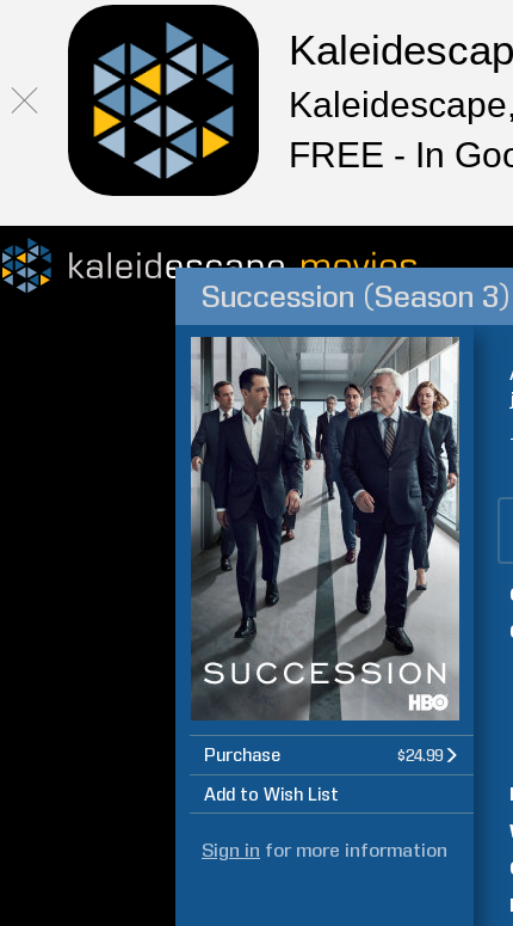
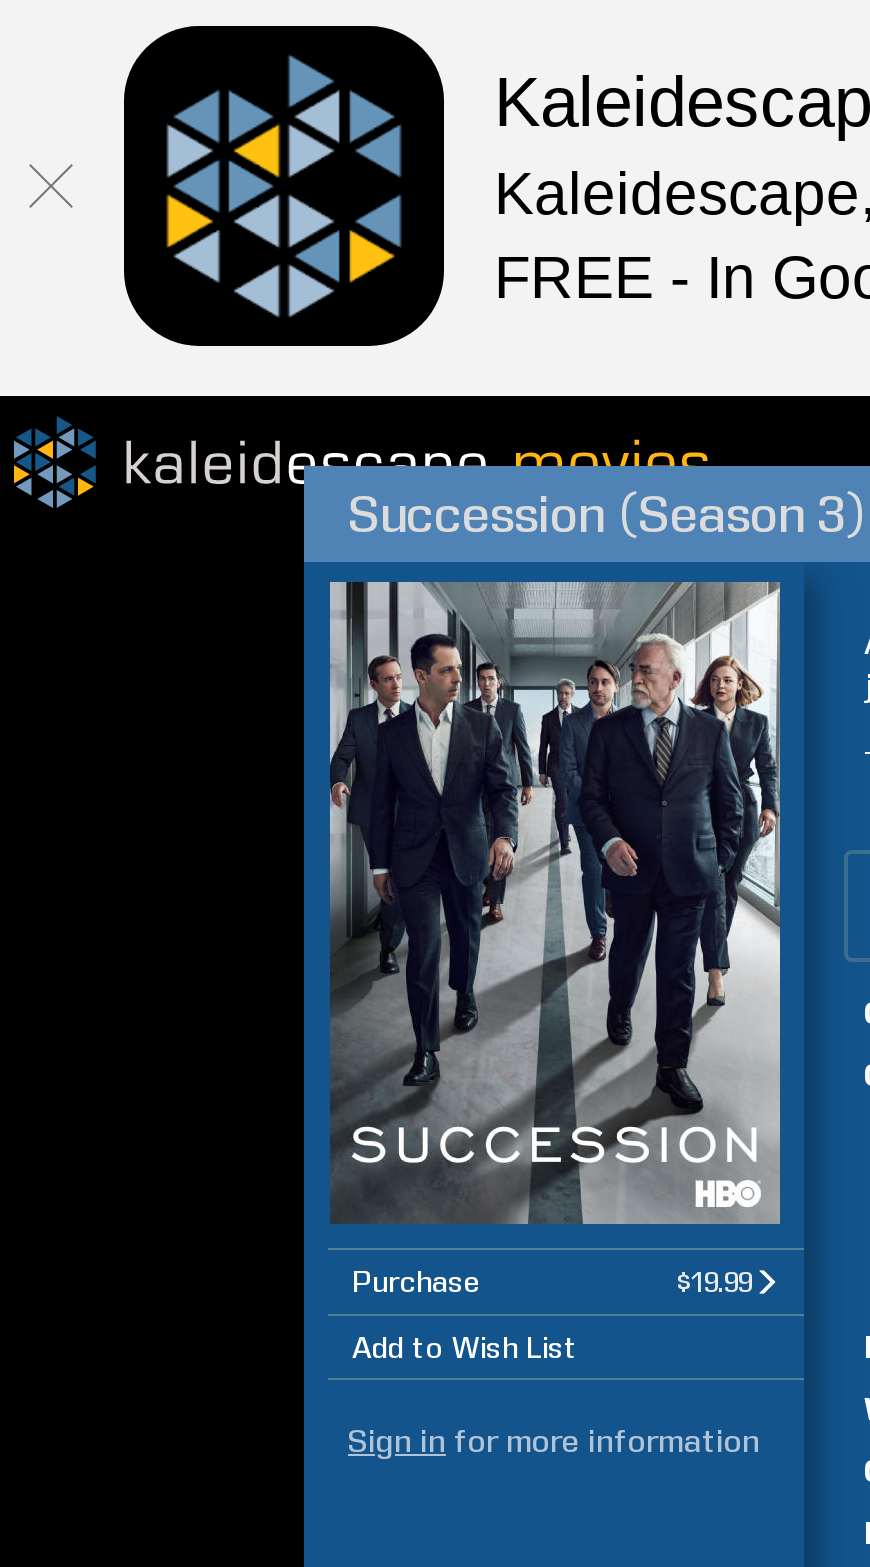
[397,746,443,765] $24.99 -> [676,1266,752,1298] $19.99

